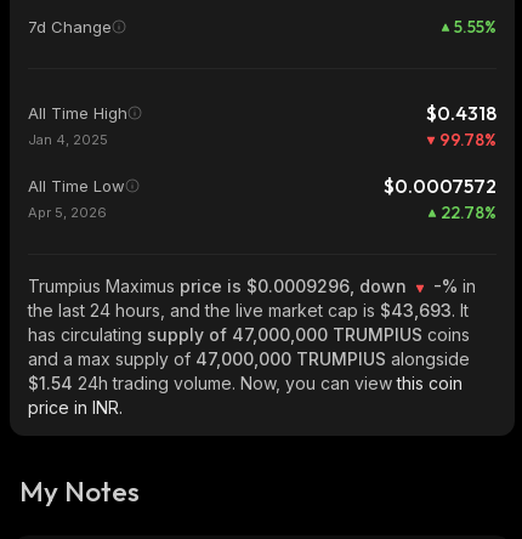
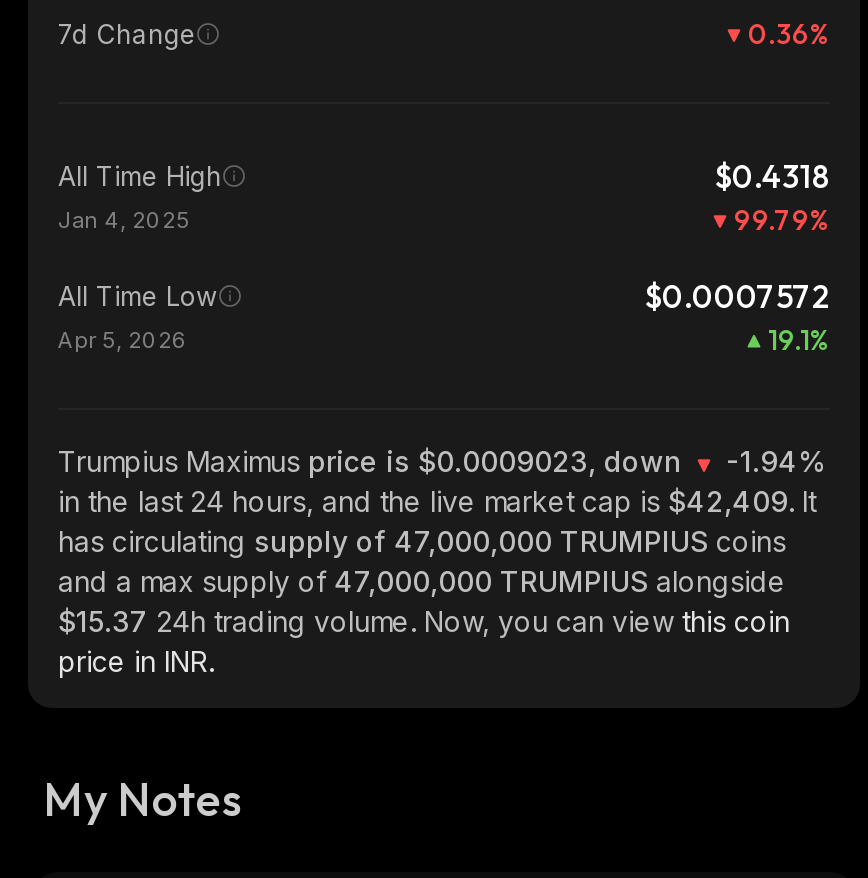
[454,16,497,38] 5.55% -> [748,16,830,52] 0.36%
[439,129,497,151] 99.78% -> [734,202,830,238] 99.79%
[441,202,497,223] 22.78% -> [768,322,830,358] 19.1%
[28,276,476,320] Trumpius Maximus price is $0.0009296, down | -% in | the last 24 hours, and the live market cap is $43,693. It -> [58,444,824,518] Trumpius Maximus price is $0.0009023, down | -1.94% | in the last 24 hours, and the live market cap is $42,409. It
[28,373,463,393] $1.54 24h trading volume. Now, you can view this coin -> [58,604,790,638] $15.37 24h trading volume. Now, you can view this coin

